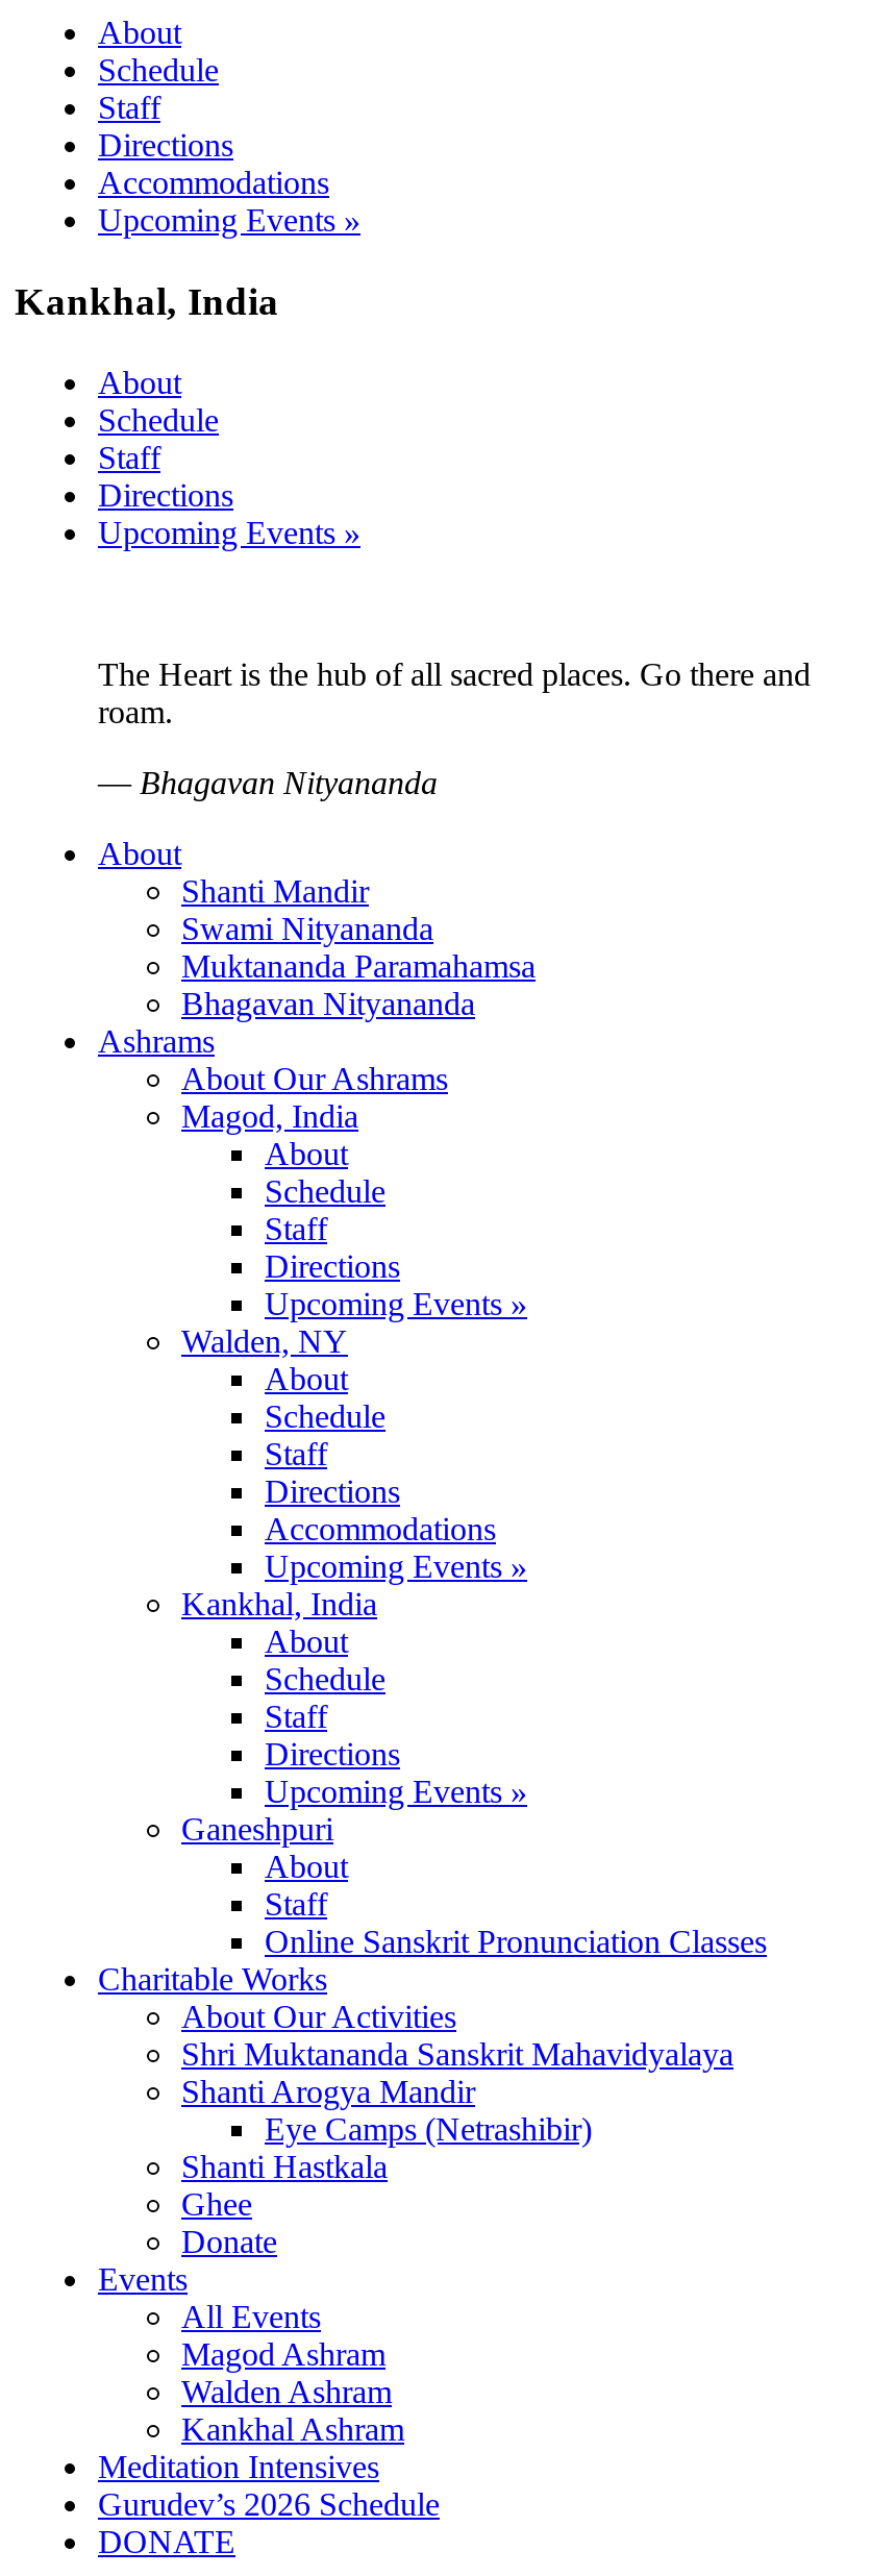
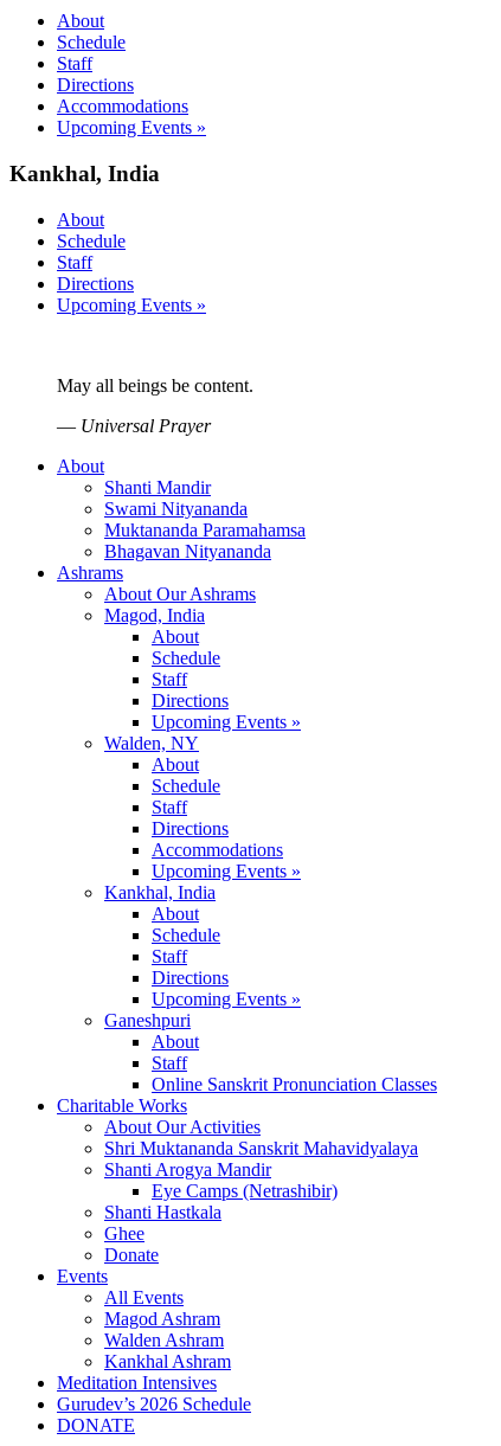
[98,656,811,729] The Heart is the hub of all sacred places. Go there and | roam. -> [57,375,253,395] May all beings be content.
[98,764,438,800] — Bhagavan Nityananda -> [57,415,211,435] — Universal Prayer

